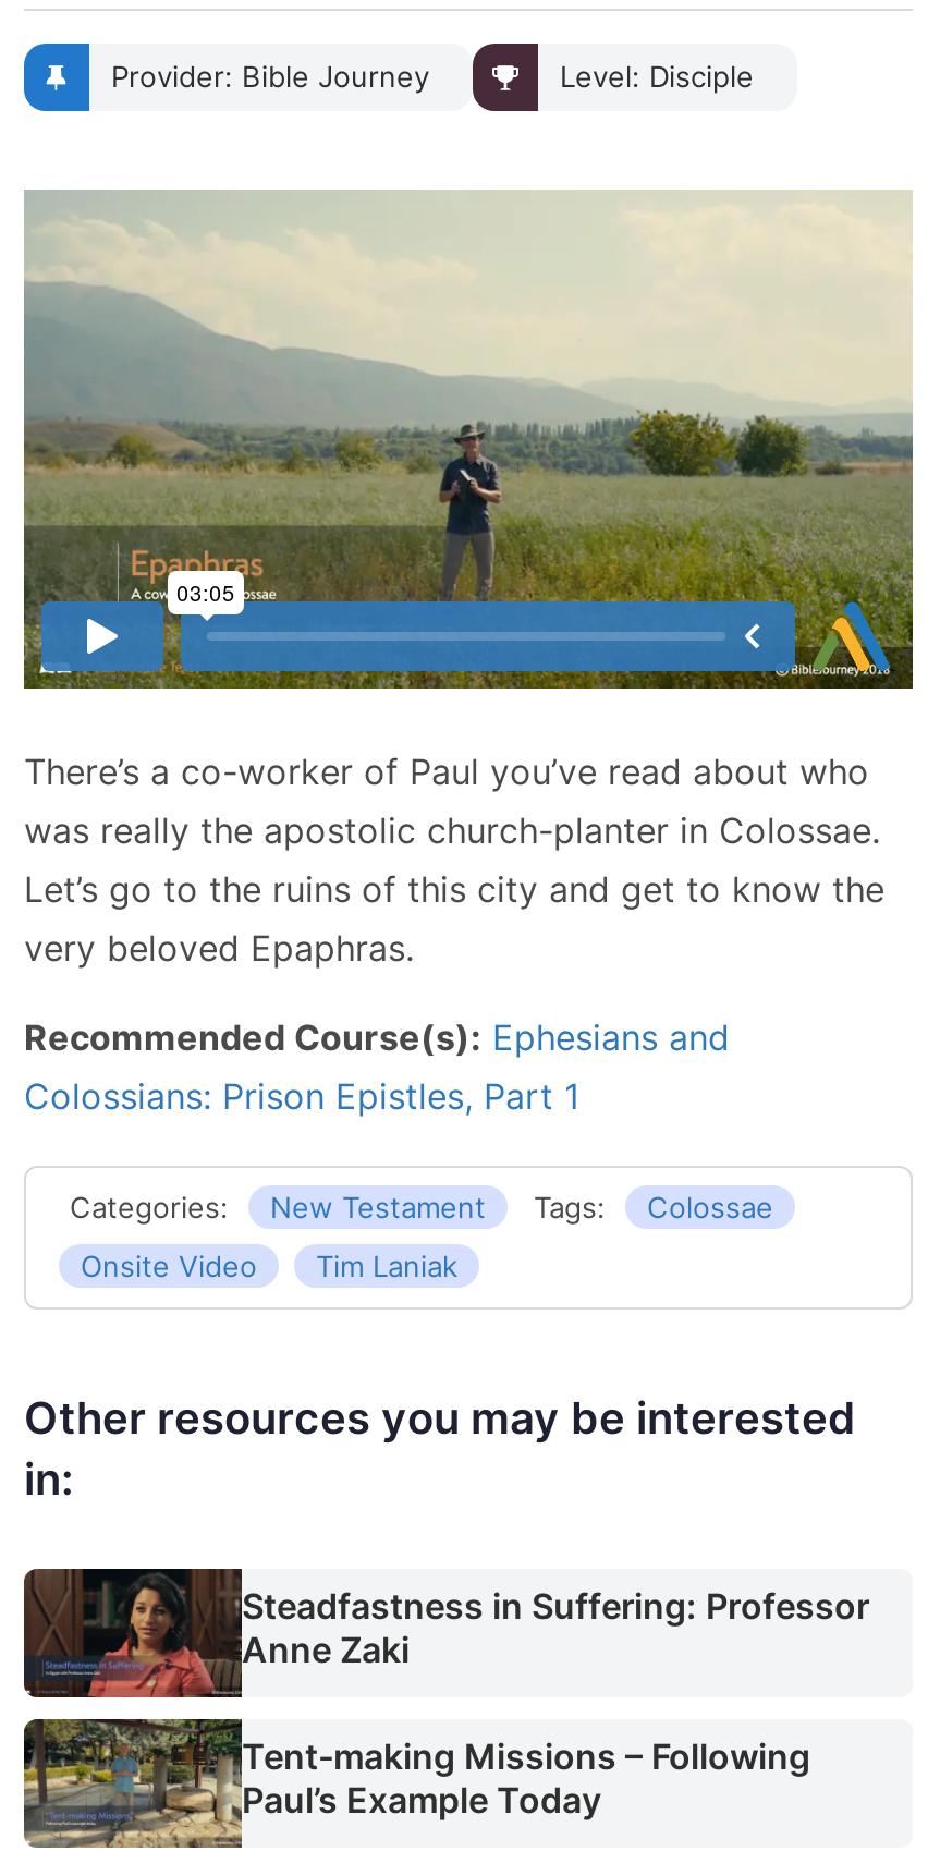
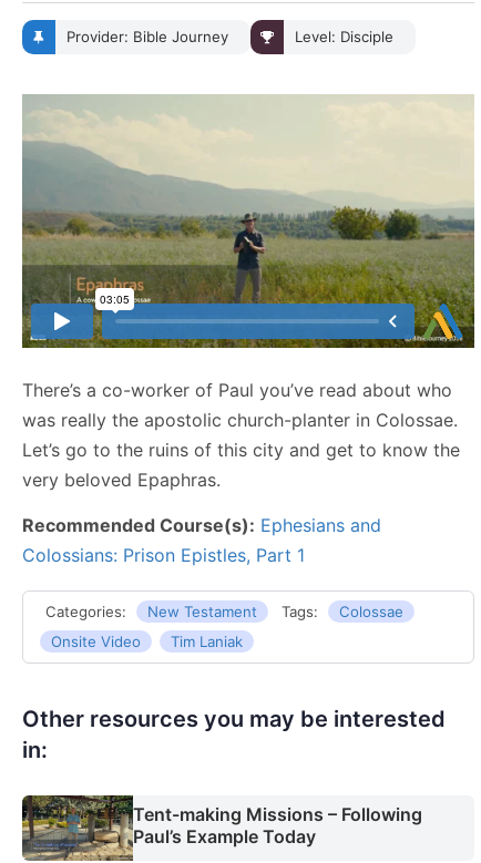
[22,1567,869,1700] [image] | Steadfastness in Suffering: Professor | Anne Zaki -> none

